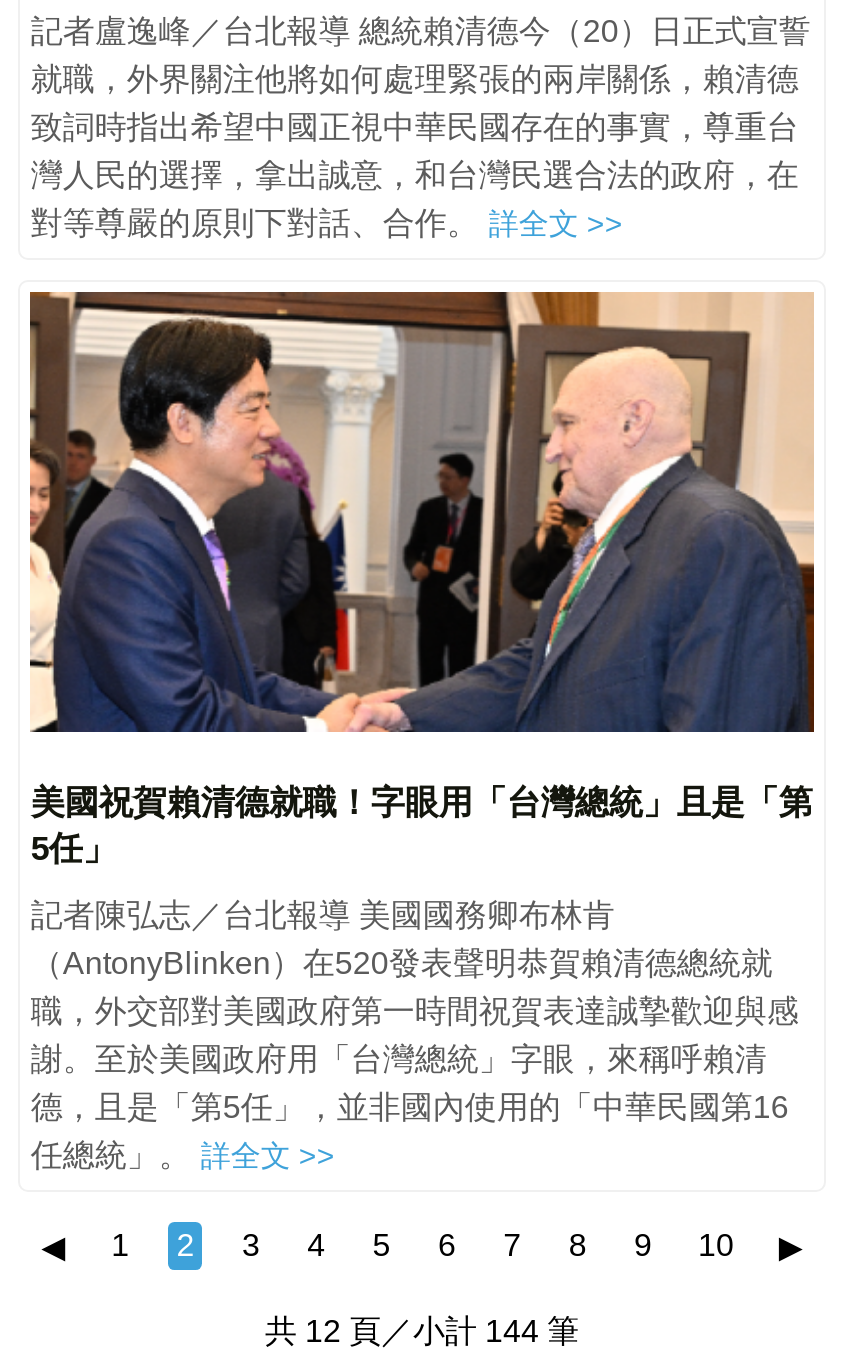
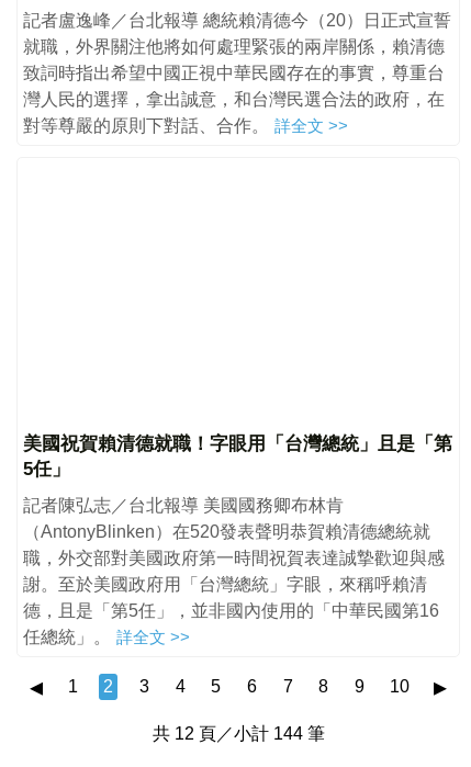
[28,290,816,734] [image] -> none

